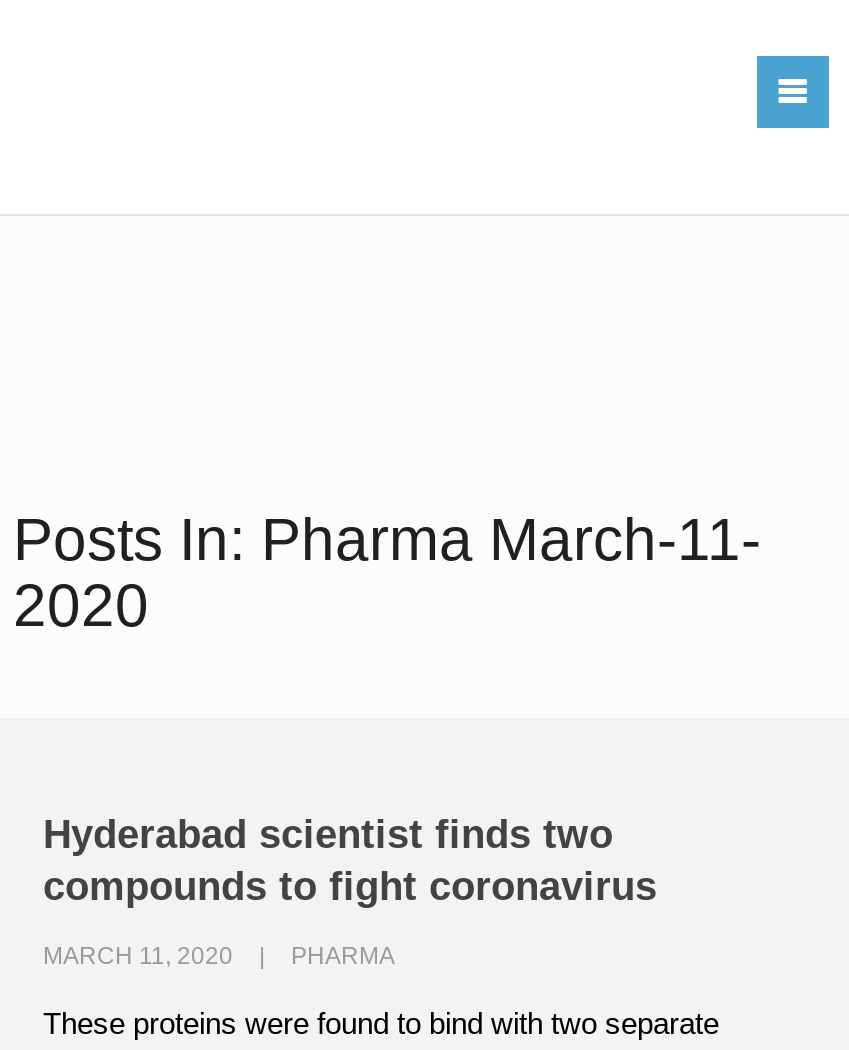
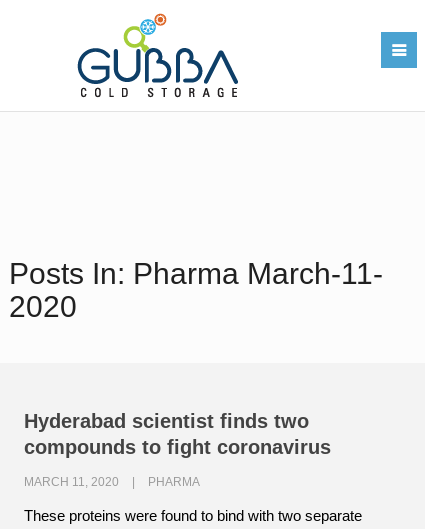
none -> [76,12,239,98] [image]

